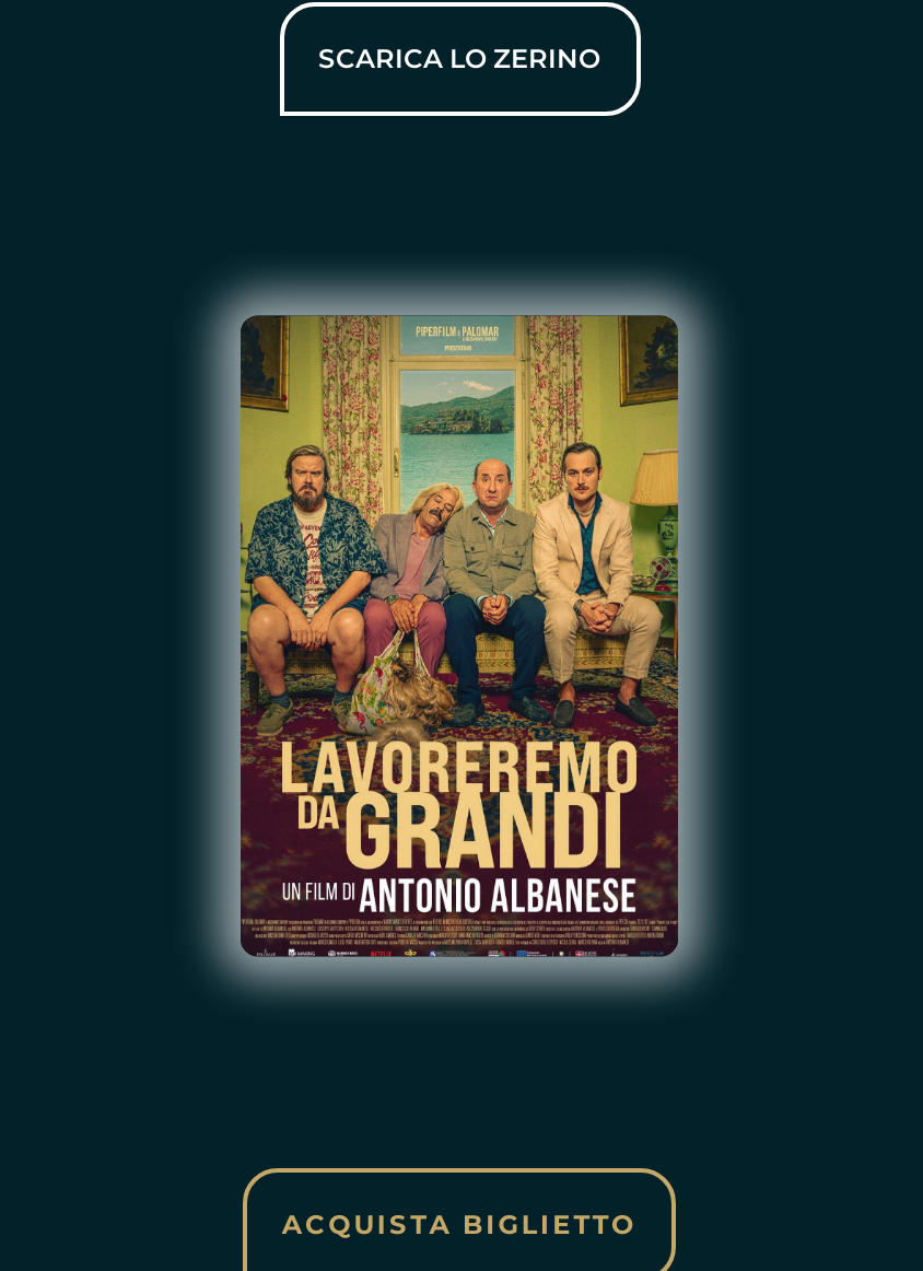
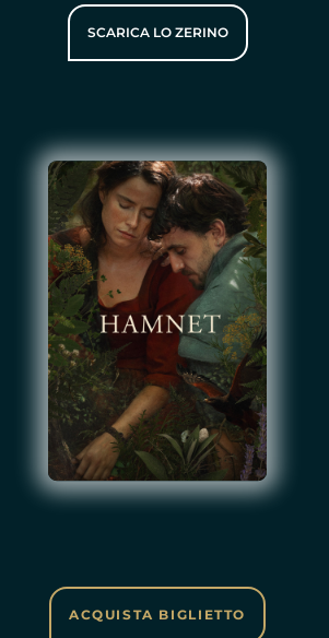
[241,315,680,958] [image] -> [47,159,268,482] [image]

